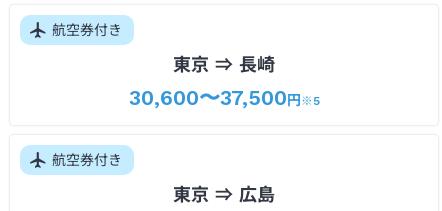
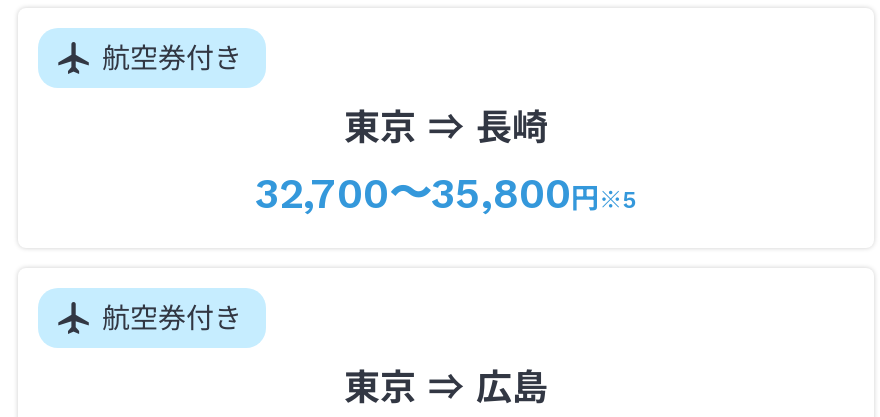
[128,85,319,110] 30,600〜37,500円※5 -> [255,169,637,219] 32,700〜35,800円※5

